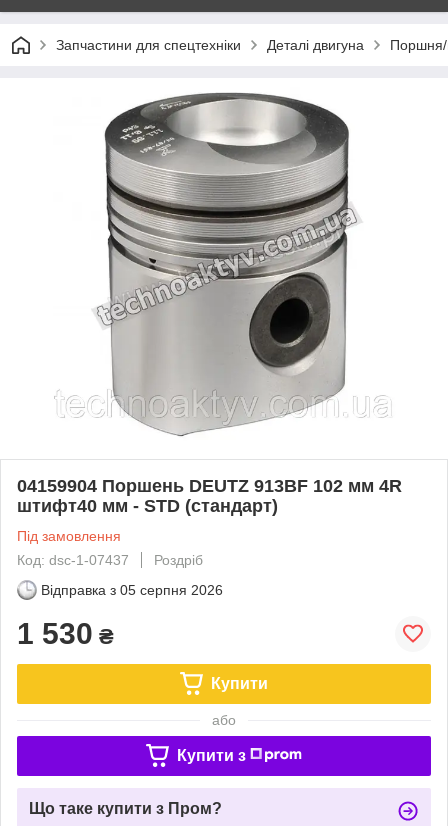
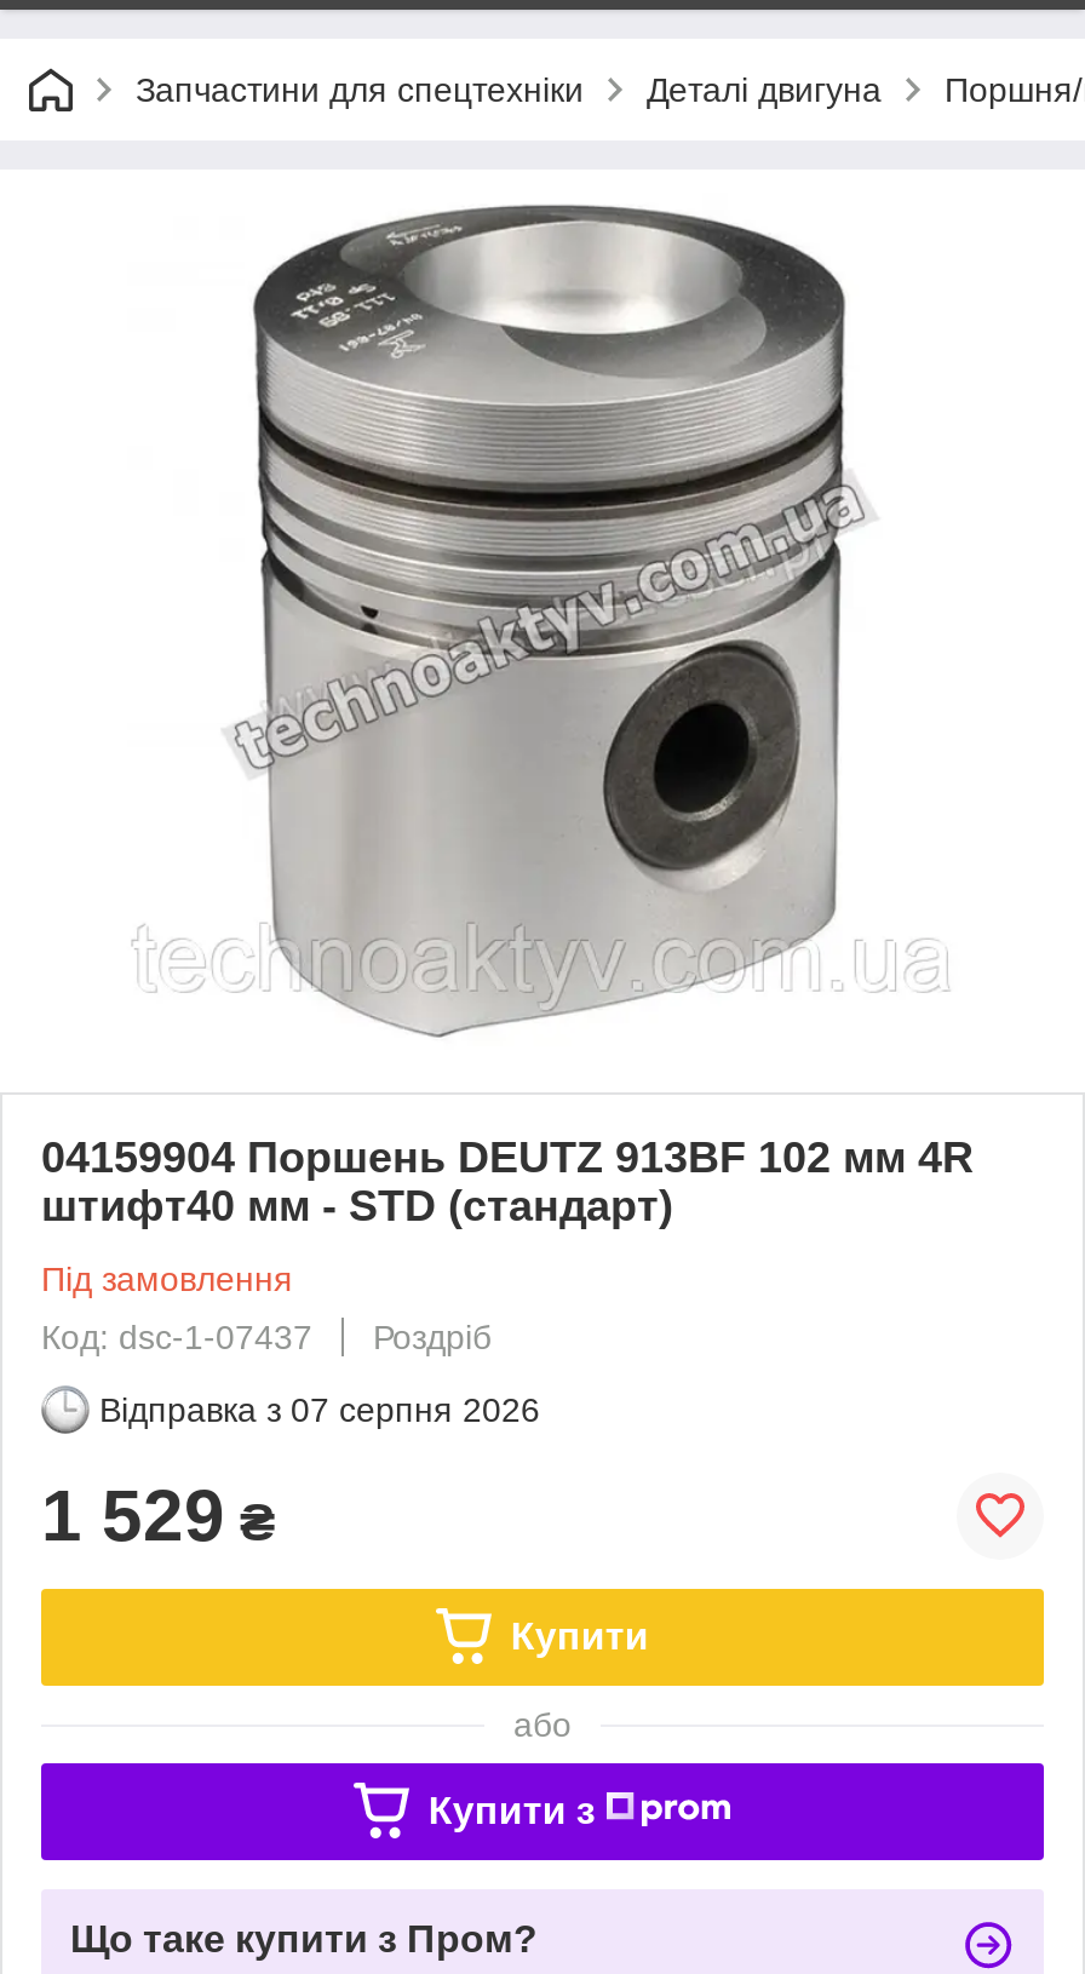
[41,582,223,598] Відправка з 05 серпня 2026 -> [99,1390,540,1429] Відправка з 07 серпня 2026
[17,617,114,650] 1 530 ₴ -> [41,1475,276,1554] 1 529 ₴

